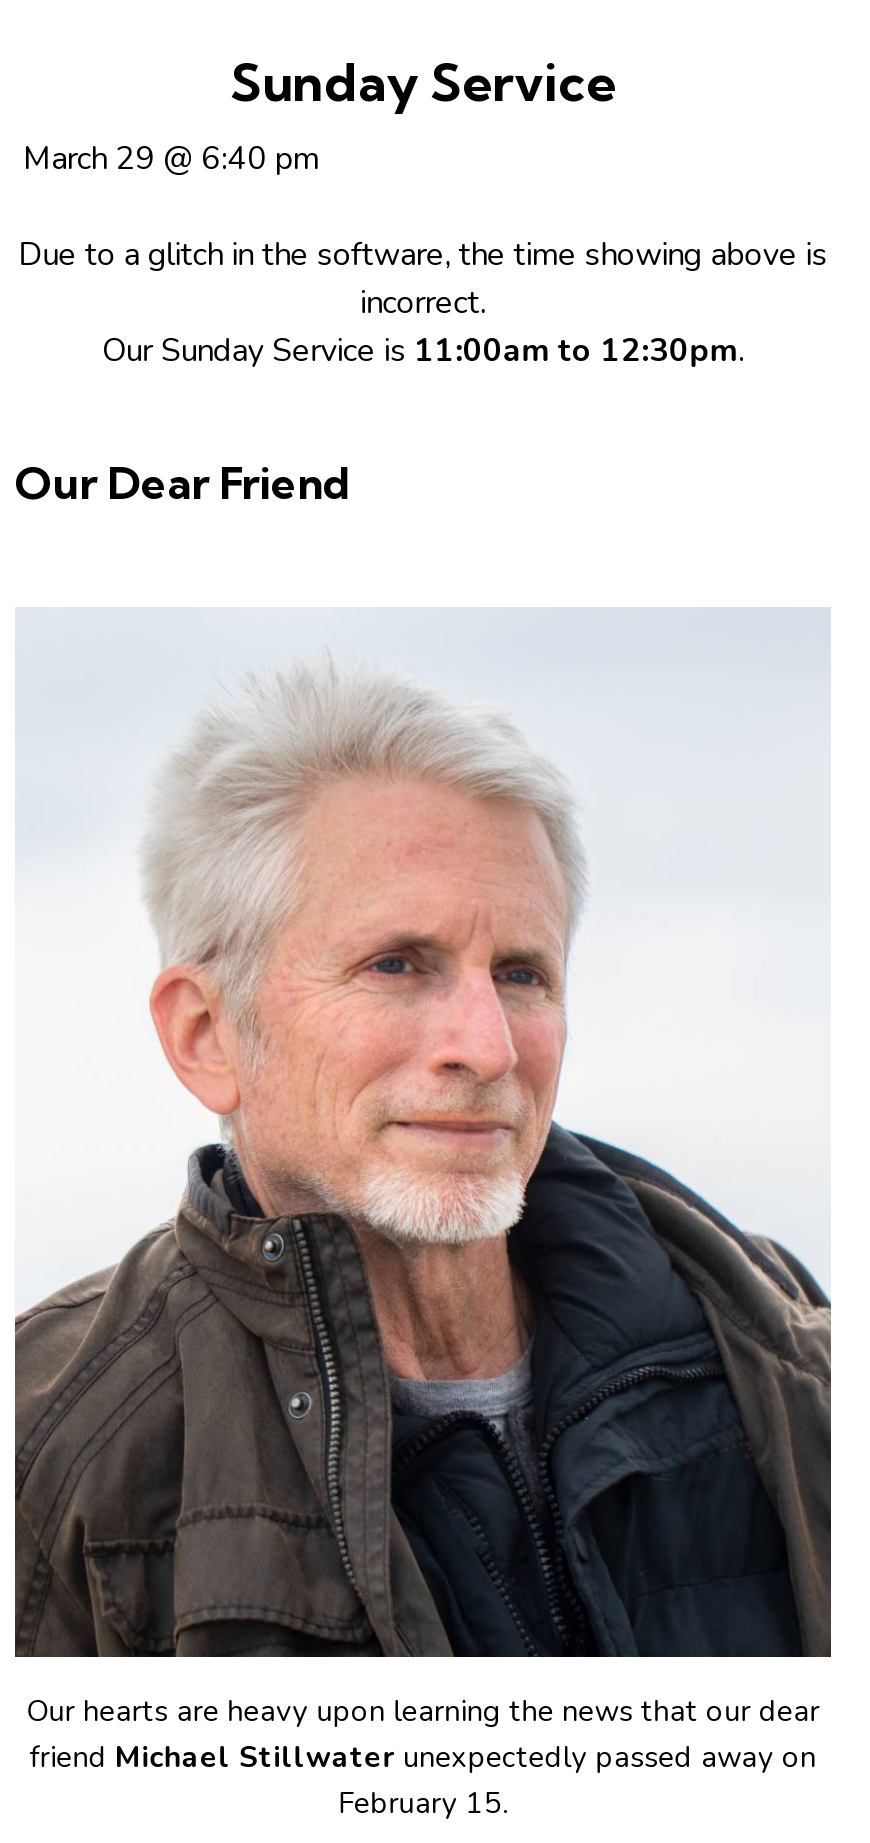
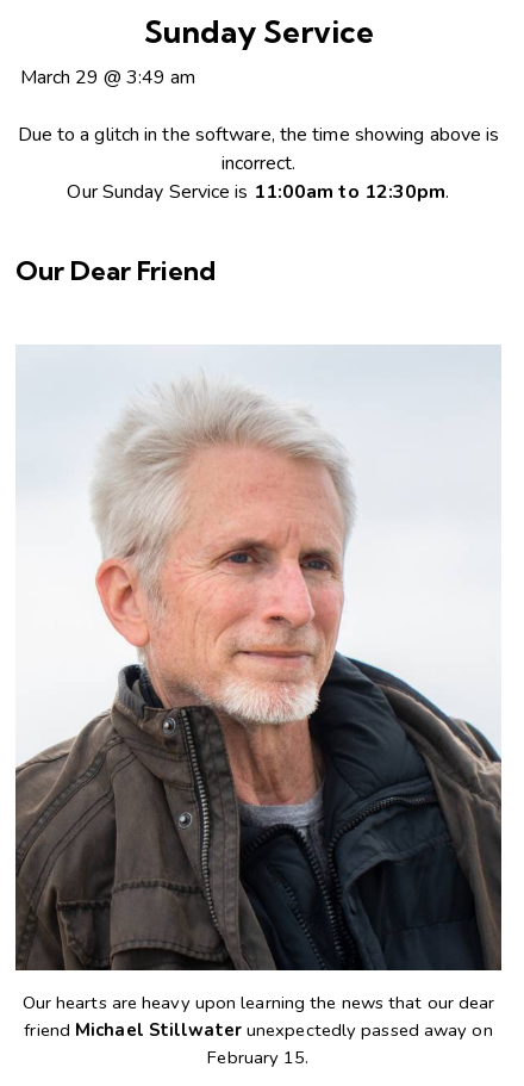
[23,138,319,182] March 29 @ 6:40 pm -> [20,65,195,91] March 29 @ 3:49 am

